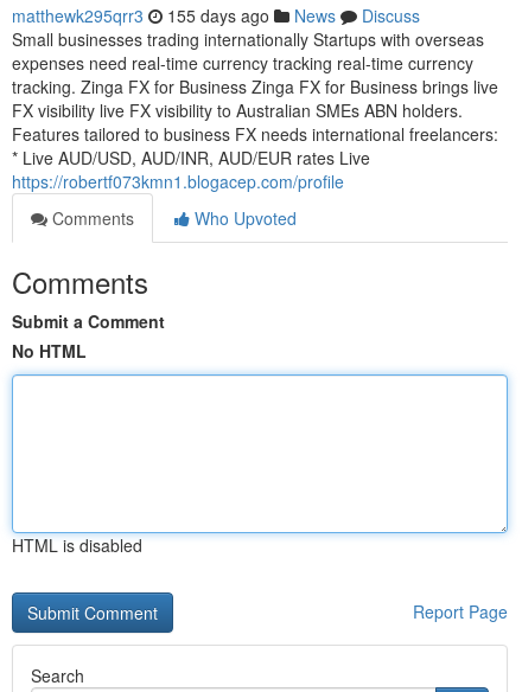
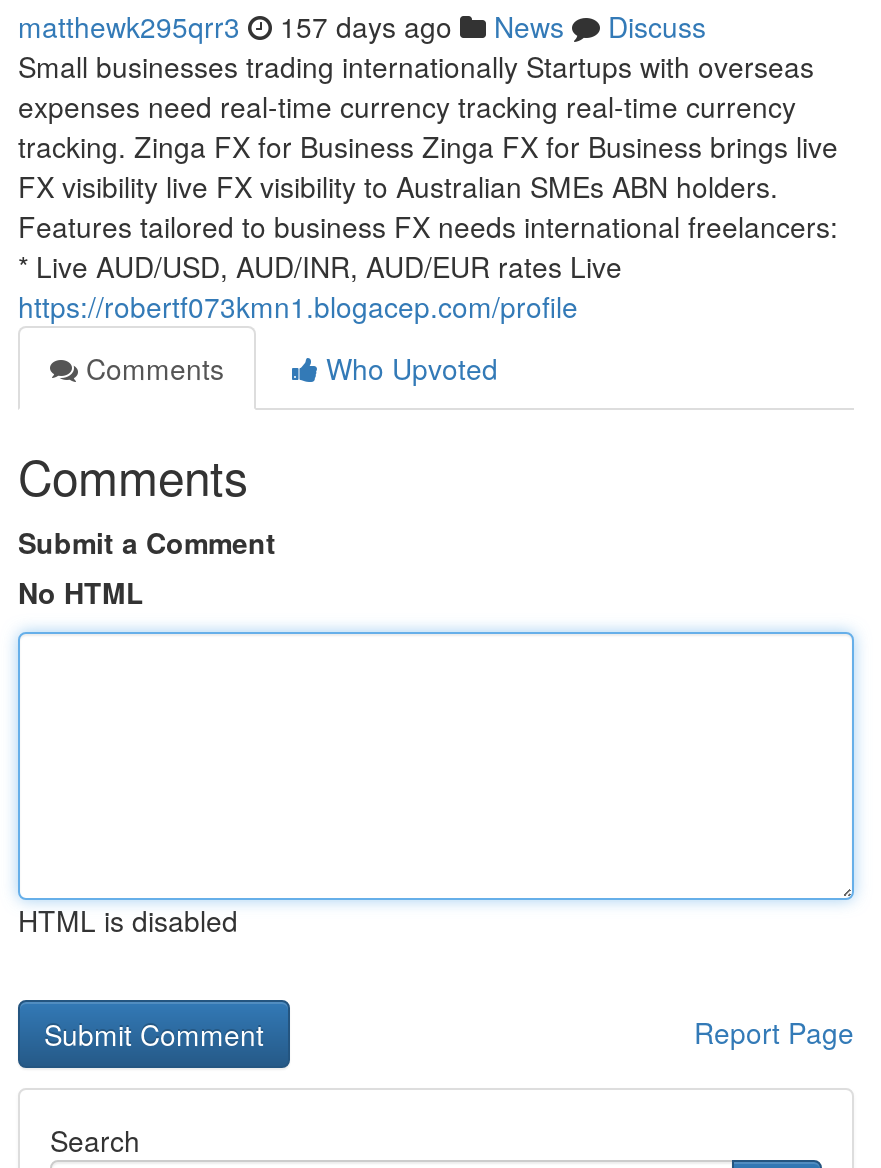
[12,4,420,27] matthewk295qrr3 155 days ago News Discuss -> [18,6,706,46] matthewk295qrr3 157 days ago News Discuss

